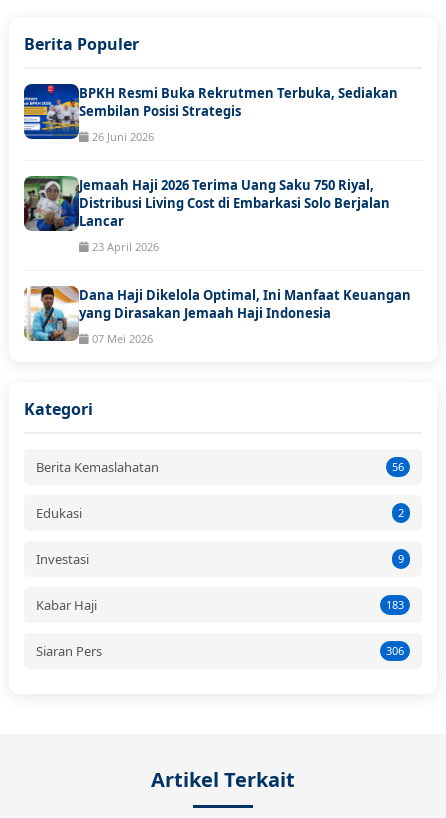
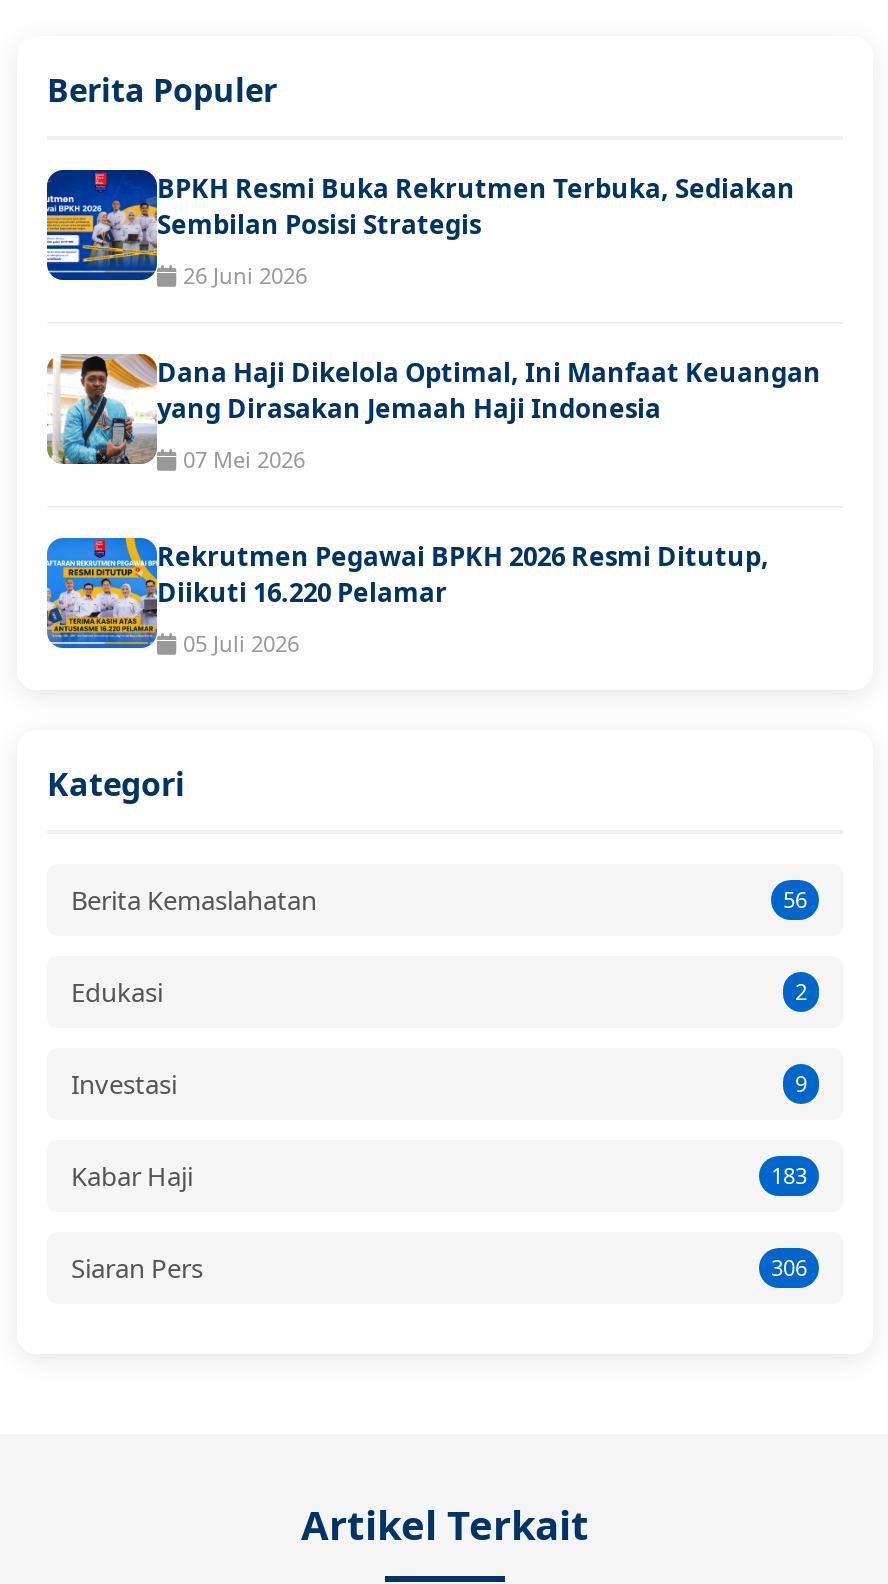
[23,175,390,254] [image] | Jemaah Haji 2026 Terima Uang Saku 750 Riyal, | Distribusi Living Cost di Embarkasi Solo Berjalan | Lancar | 23 April 2026 -> none
moved [23,285,411,346] -> [45,352,821,474]: [image] | Dana Haji Dikelola Optimal, Ini Manfaat Keuangan | yang Dirasakan Jemaah Haji Indonesia | 07 Mei 2026
none -> [45,536,769,658] [image] | Rekrutmen Pegawai BPKH 2026 Resmi Ditutup, | Diikuti 16.220 Pelamar | 05 Juli 2026

